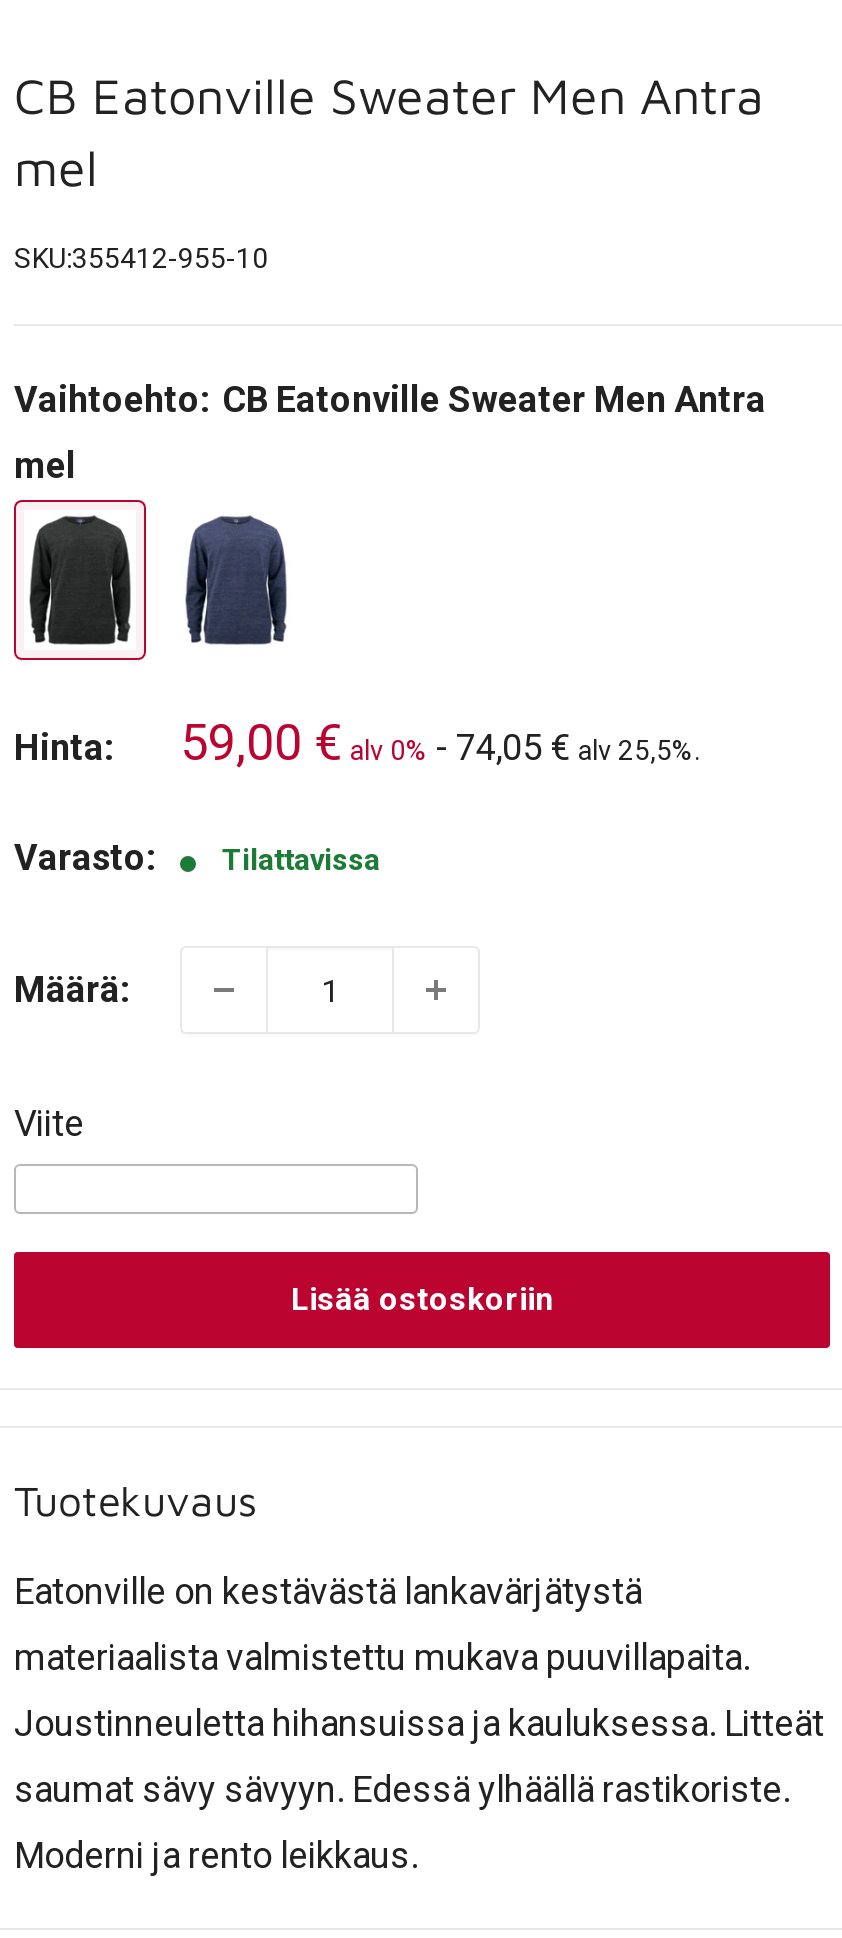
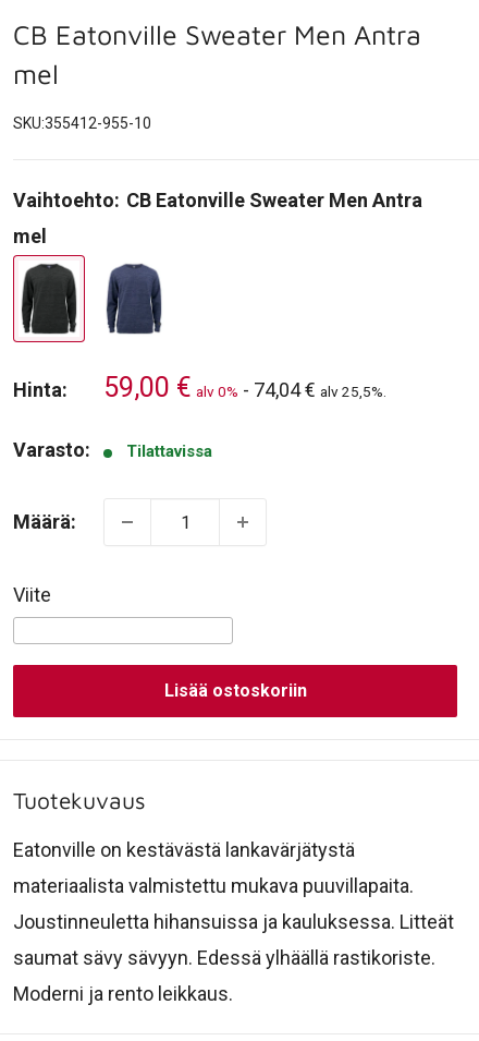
[14,714,700,772] Hinta: 59,00 € alv 0% - 74,05 € alv 25,5%. -> [13,372,386,404] Hinta: 59,00 € alv 0% - 74,04 € alv 25,5%.

